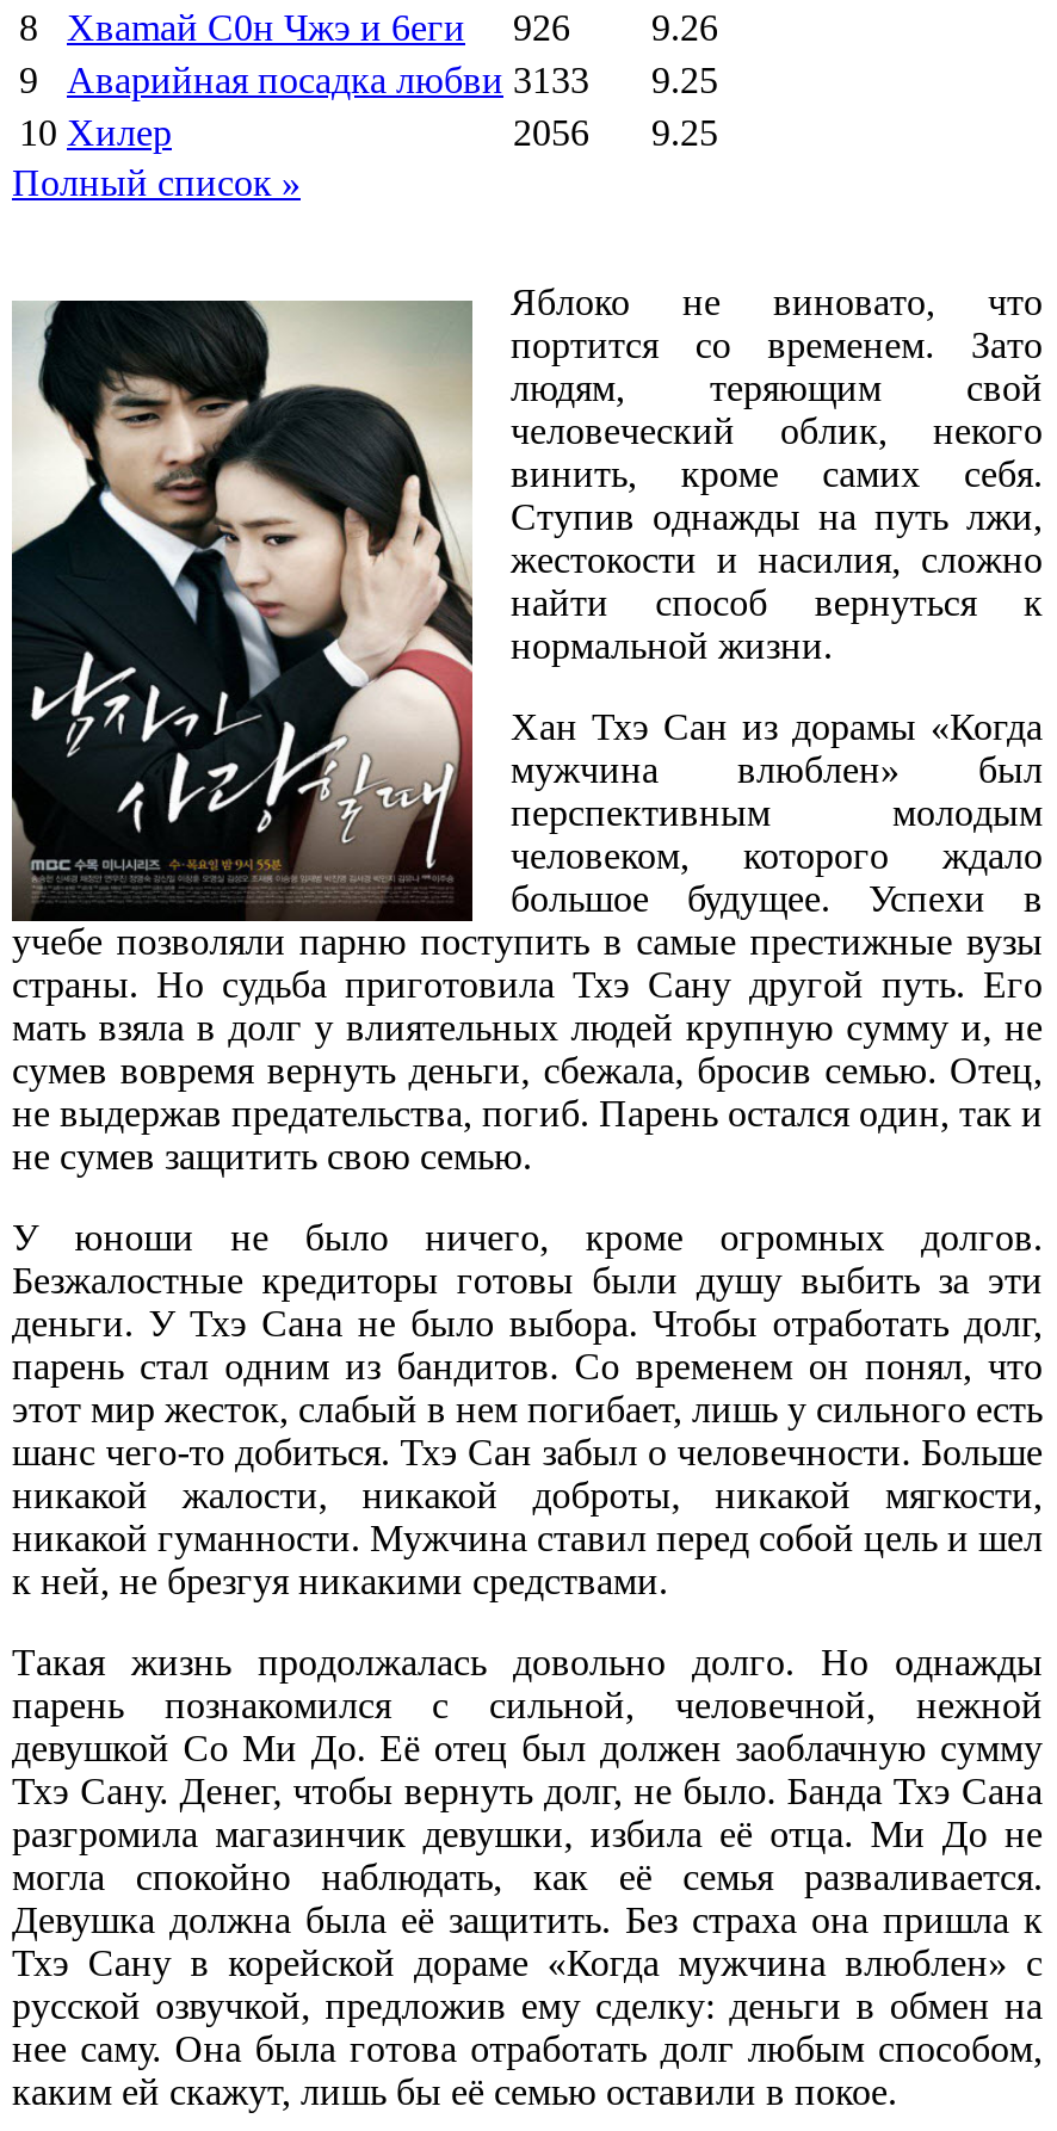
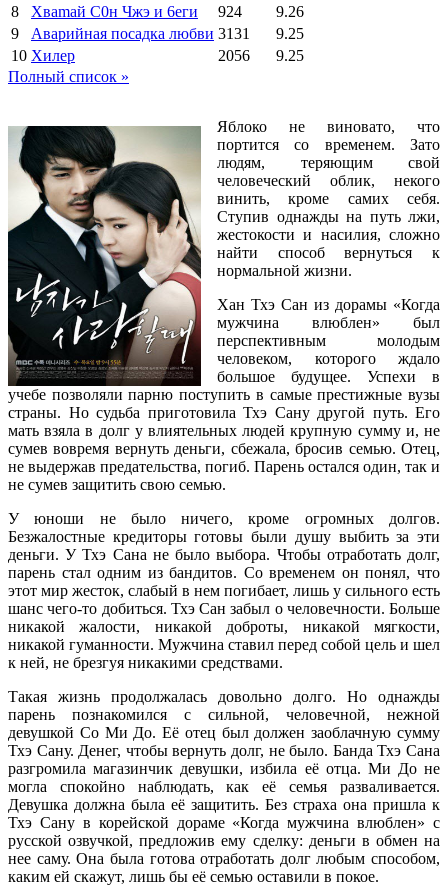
[513,7,570,48] 926 -> [218,3,242,20] 924
[67,60,589,100] Аварийная посадка любви 3133 -> [31,25,250,42] Аварийная посадка любви 3131

